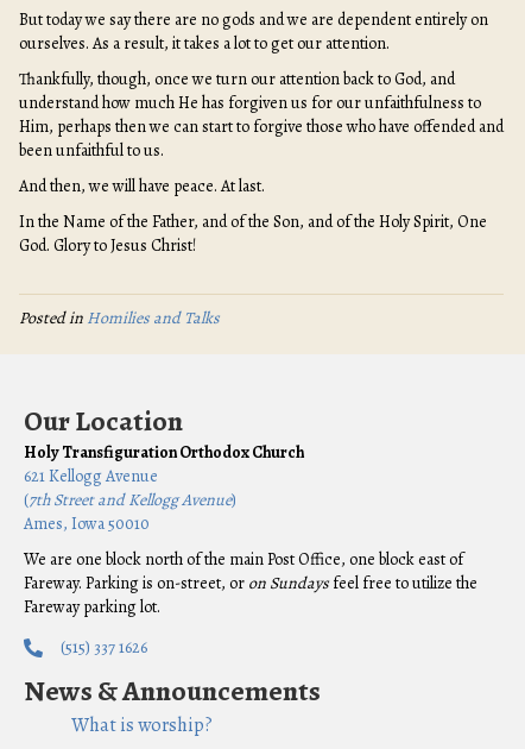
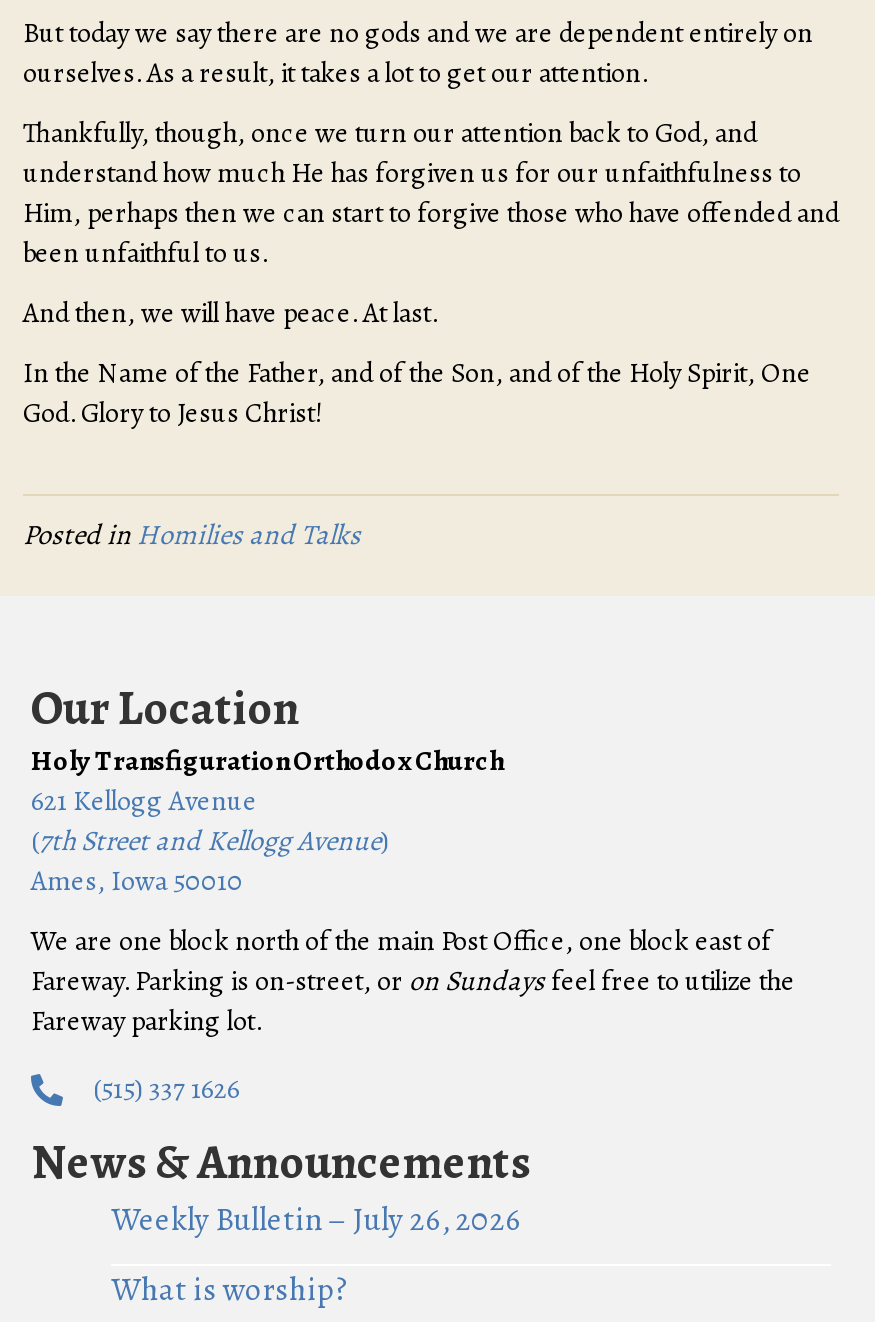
none -> [111,1198,521,1242] Weekly Bulletin – July 26, 2026

